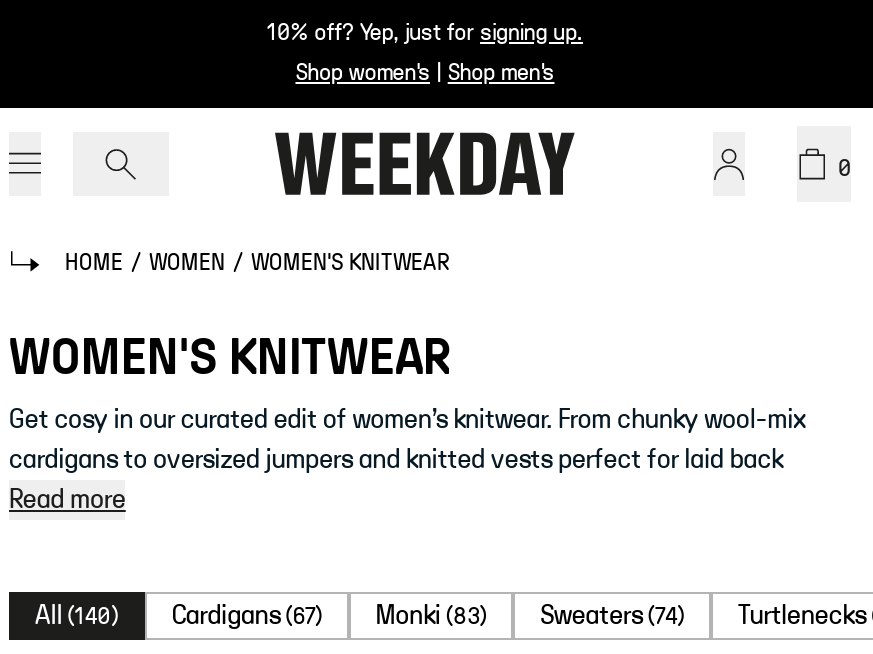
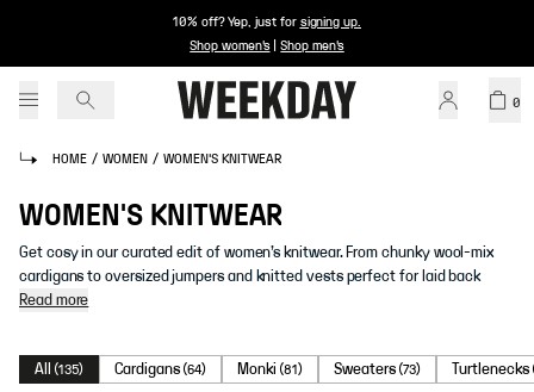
[35,602,120,630] All (140) -> [35,361,84,378] All (135)
[172,602,324,630] Cardigans (67) -> [115,361,207,378] Cardigans (64)
[376,602,488,630] Monki (83) -> [238,361,303,378] Monki (81)
[540,602,686,630] Sweaters (74) -> [334,361,421,378] Sweaters (73)

